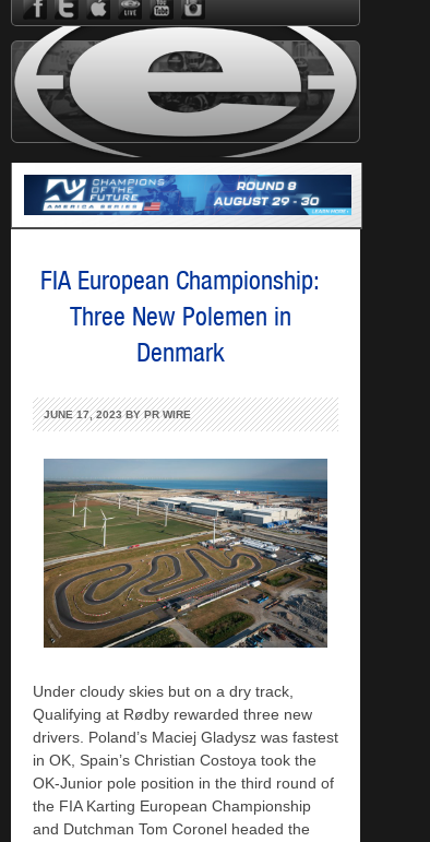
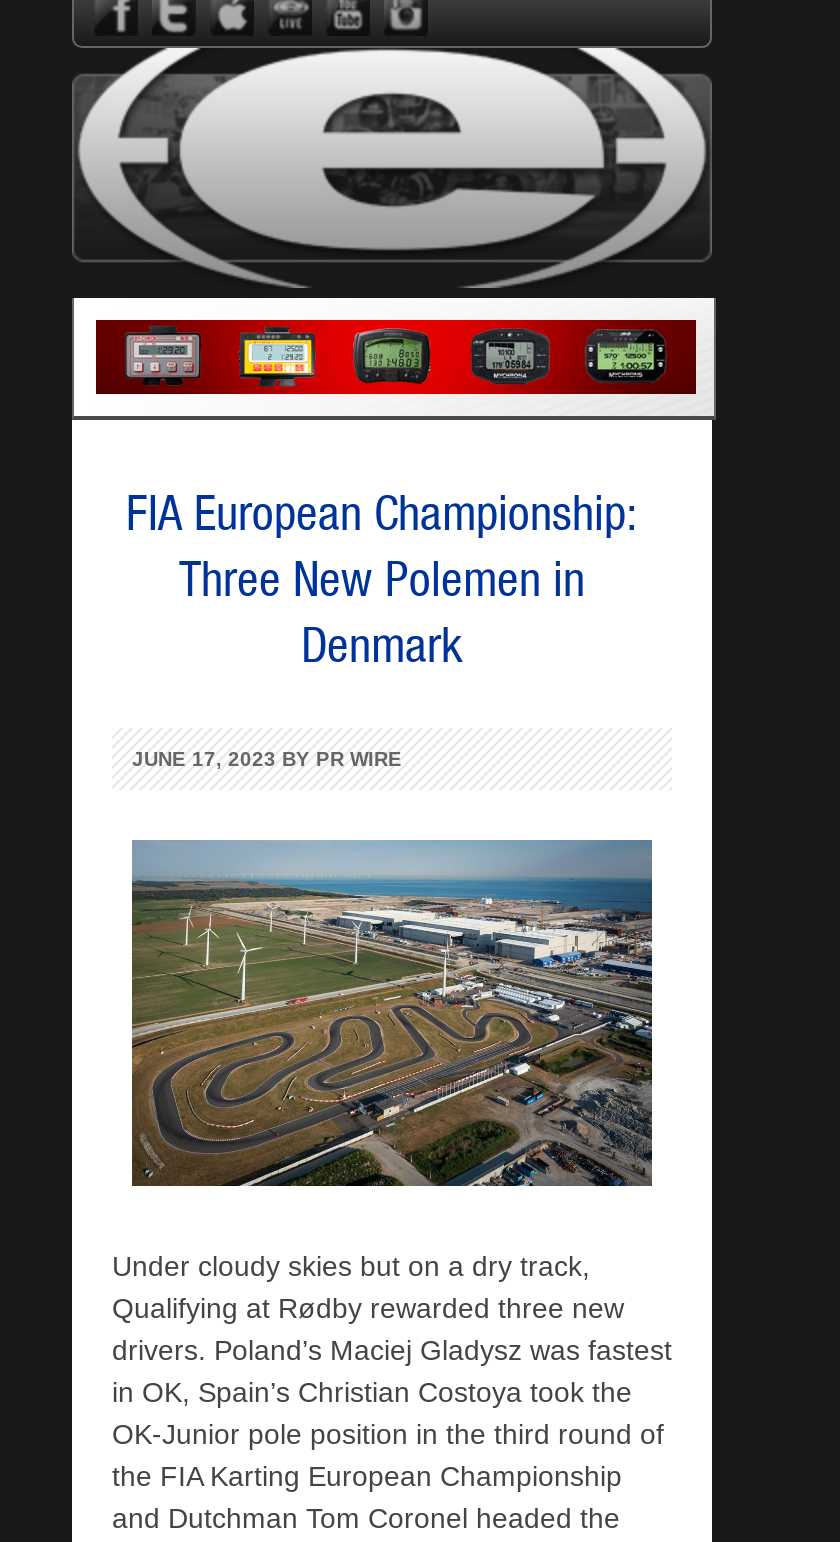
[23,174,353,216] [image] -> [96,318,698,396] [image]

